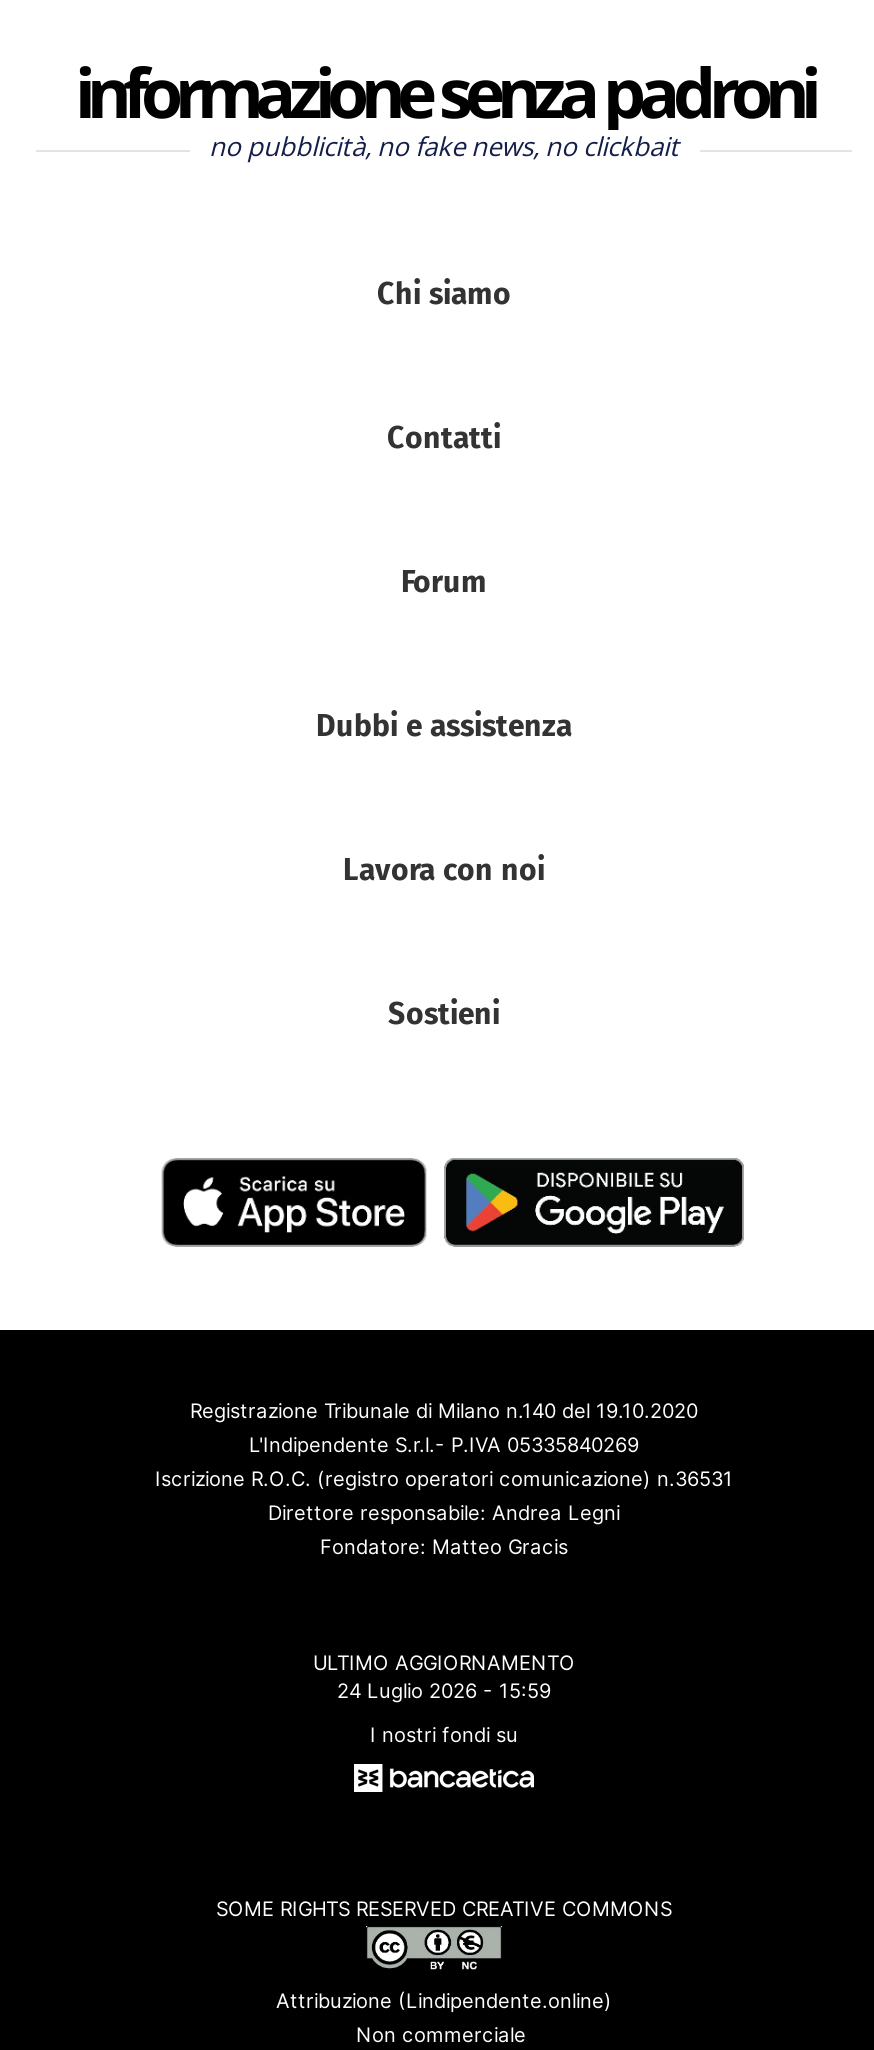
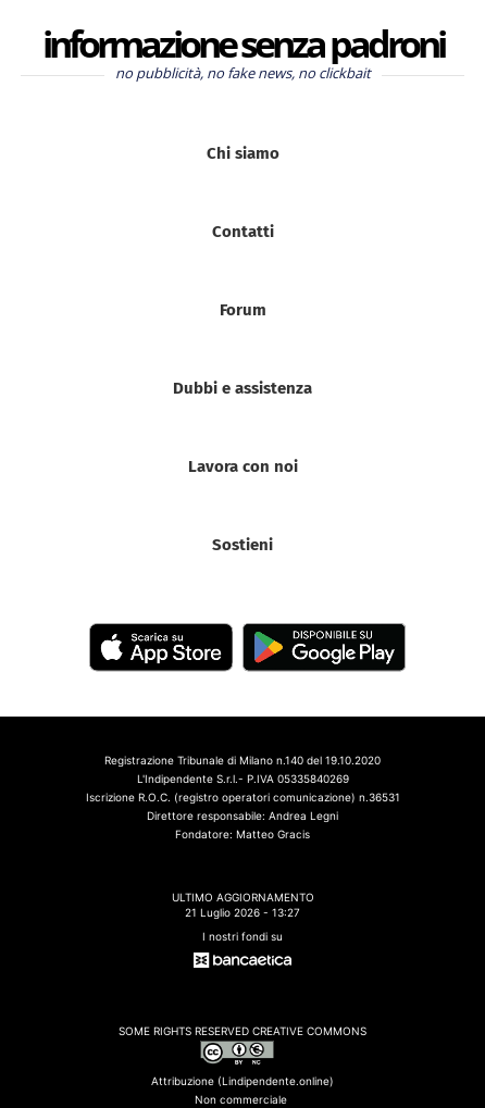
[337,1679,551,1703] 24 Luglio 2026 - 15:59 -> [185,906,300,919] 21 Luglio 2026 - 13:27

